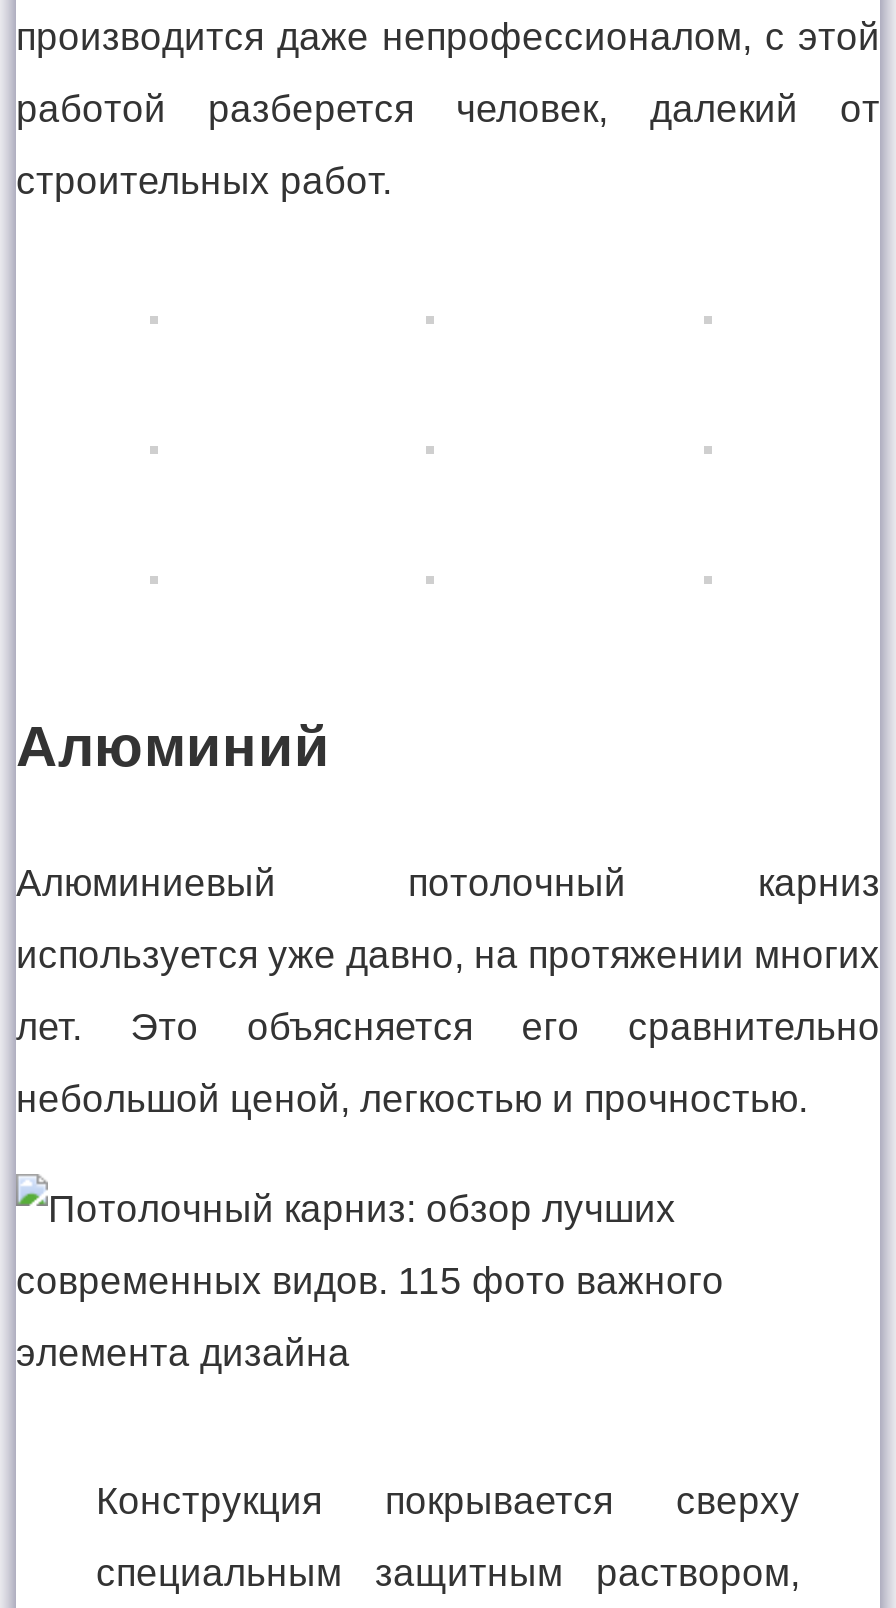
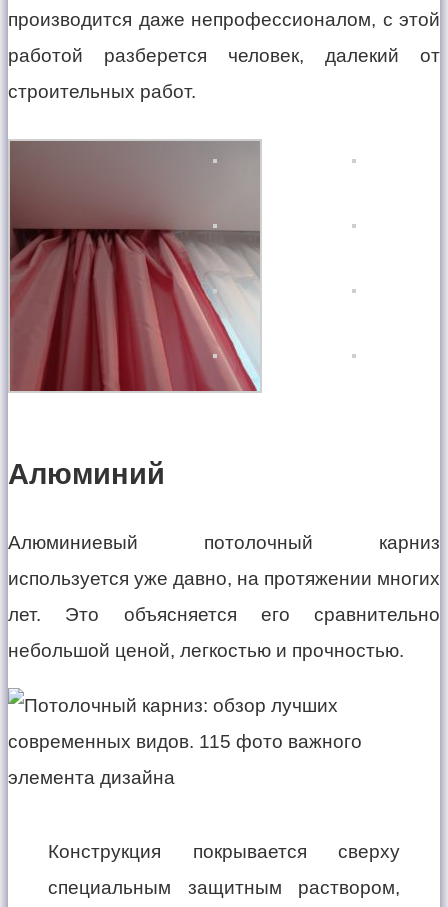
none -> [9,139,262,393] [image]

